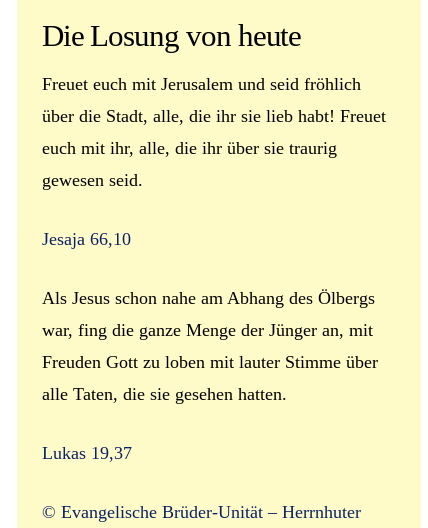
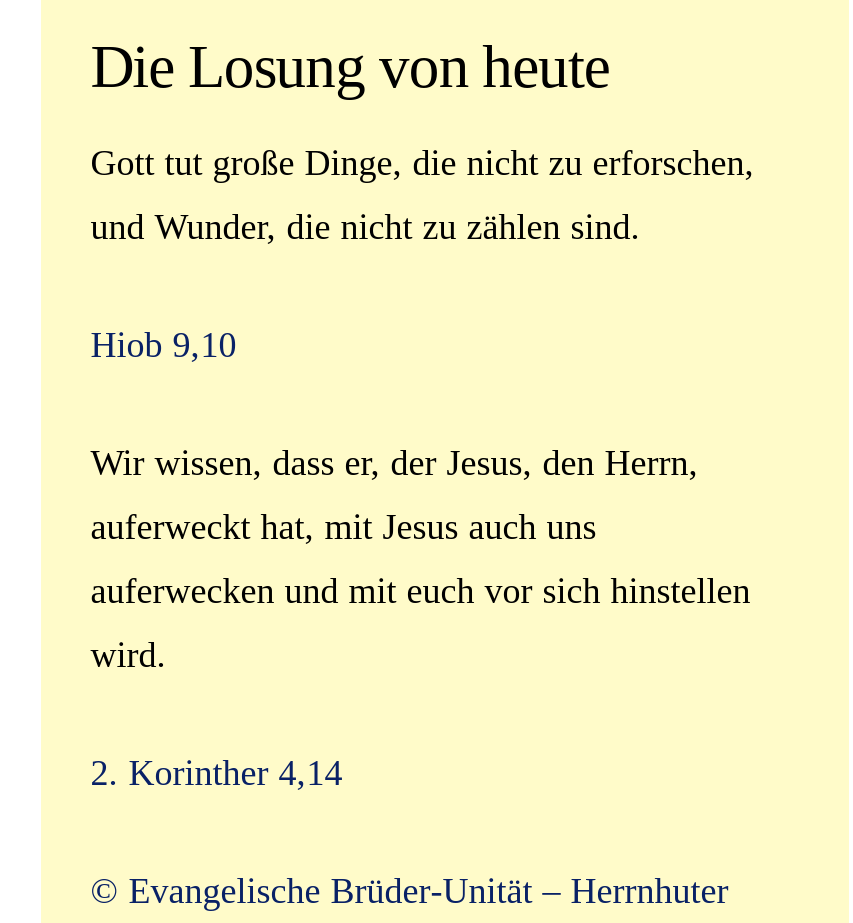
[42,74,386,463] Freuet euch mit Jerusalem und seid fröhlich | über die Stadt, alle, die ihr sie lieb habt! Freuet | euch mit ihr, alle, die ihr über sie traurig | gewesen seid. | Jesaja 66,10 | Als Jesus schon nahe am Abhang des Ölbergs | war, fing die ganze Menge der Jünger an, mit | Freuden Gott zu loben mit lauter Stimme über | alle Taten, die sie gesehen hatten. | Lukas 19,37 -> [91,143,755,793] Gott tut große Dinge, die nicht zu erforschen, | und Wunder, die nicht zu zählen sind. | Hiob 9,10 | Wir wissen, dass er, der Jesus, den Herrn, | auferweckt hat, mit Jesus auch uns | auferwecken und mit euch vor sich hinstellen | wird. | 2. Korinther 4,14

